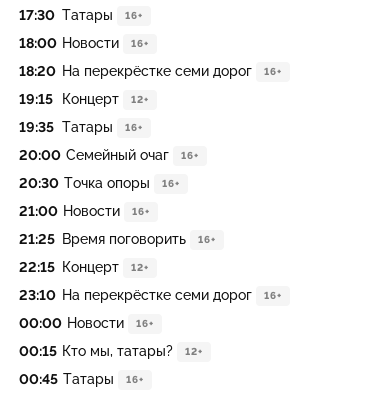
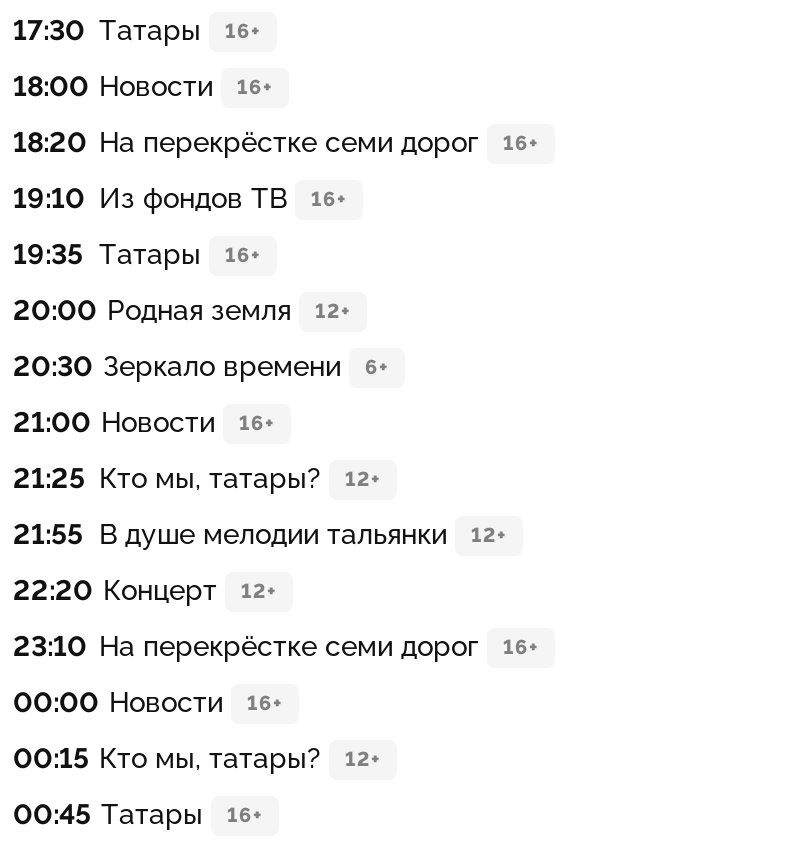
[19,91,149,107] 19:15 Концерт | 12+ -> [13,182,347,214] 19:10 Из фондов ТВ | 16+
[19,147,199,163] 20:00 Семейный очаг | 16+ -> [13,294,351,326] 20:00 Родная земля | 12+
[19,175,180,191] 20:30 Точка опоры | 16+ -> [13,350,389,382] 20:30 Зеркало времени | 6+
[19,231,216,275] 21:25 Время поговорить | 16+ | 22:15 Концерт -> [13,462,507,606] 21:25 Кто мы, татары? | 12+ | 21:55 В душе мелодии тальянки | 12+ | 22:20 Концерт

